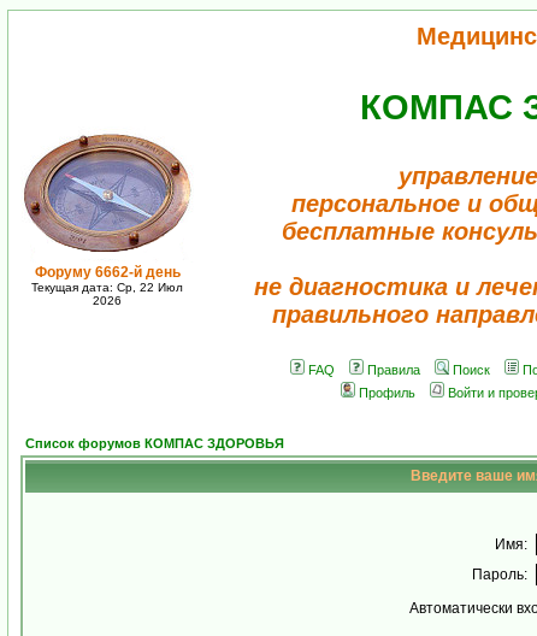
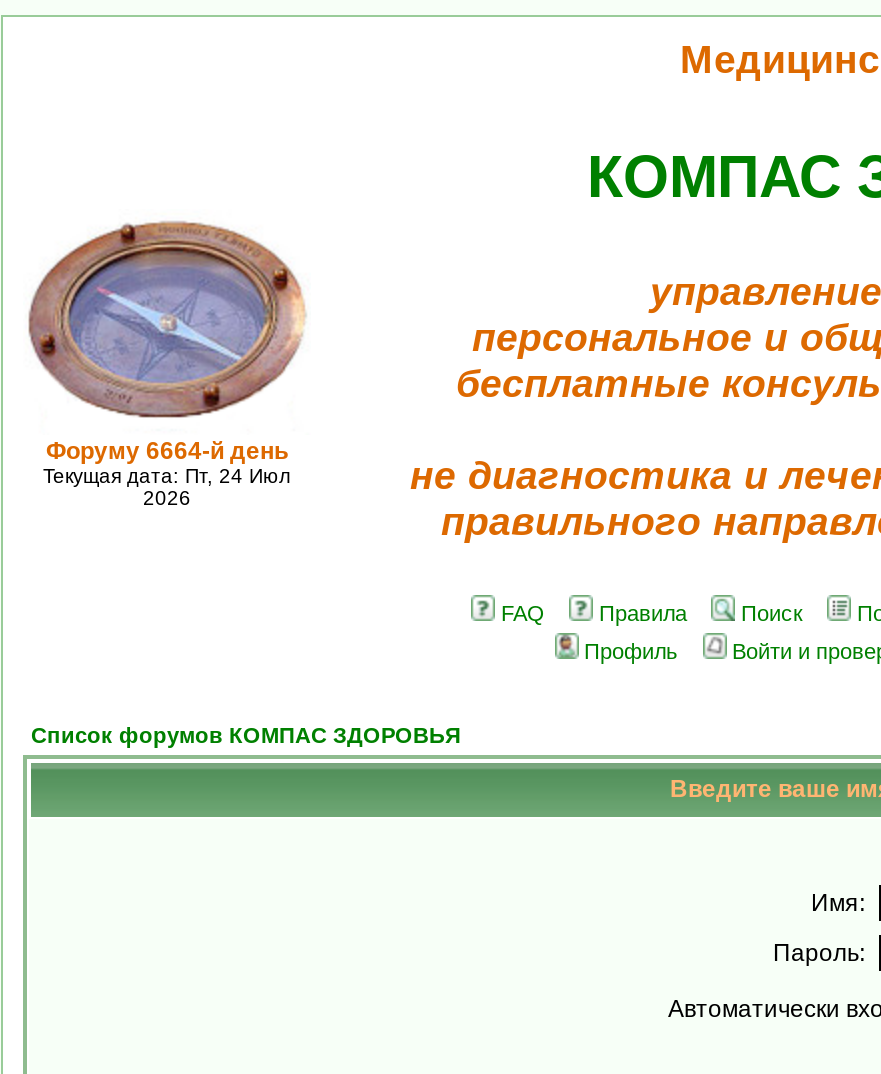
[34,264,180,281] Форуму 6662-й день -> [46,437,288,465] Форуму 6664-й день
[31,281,183,294] Текущая дата: Ср, 22 Июл -> [43,465,291,487] Текущая дата: Пт, 24 Июл

